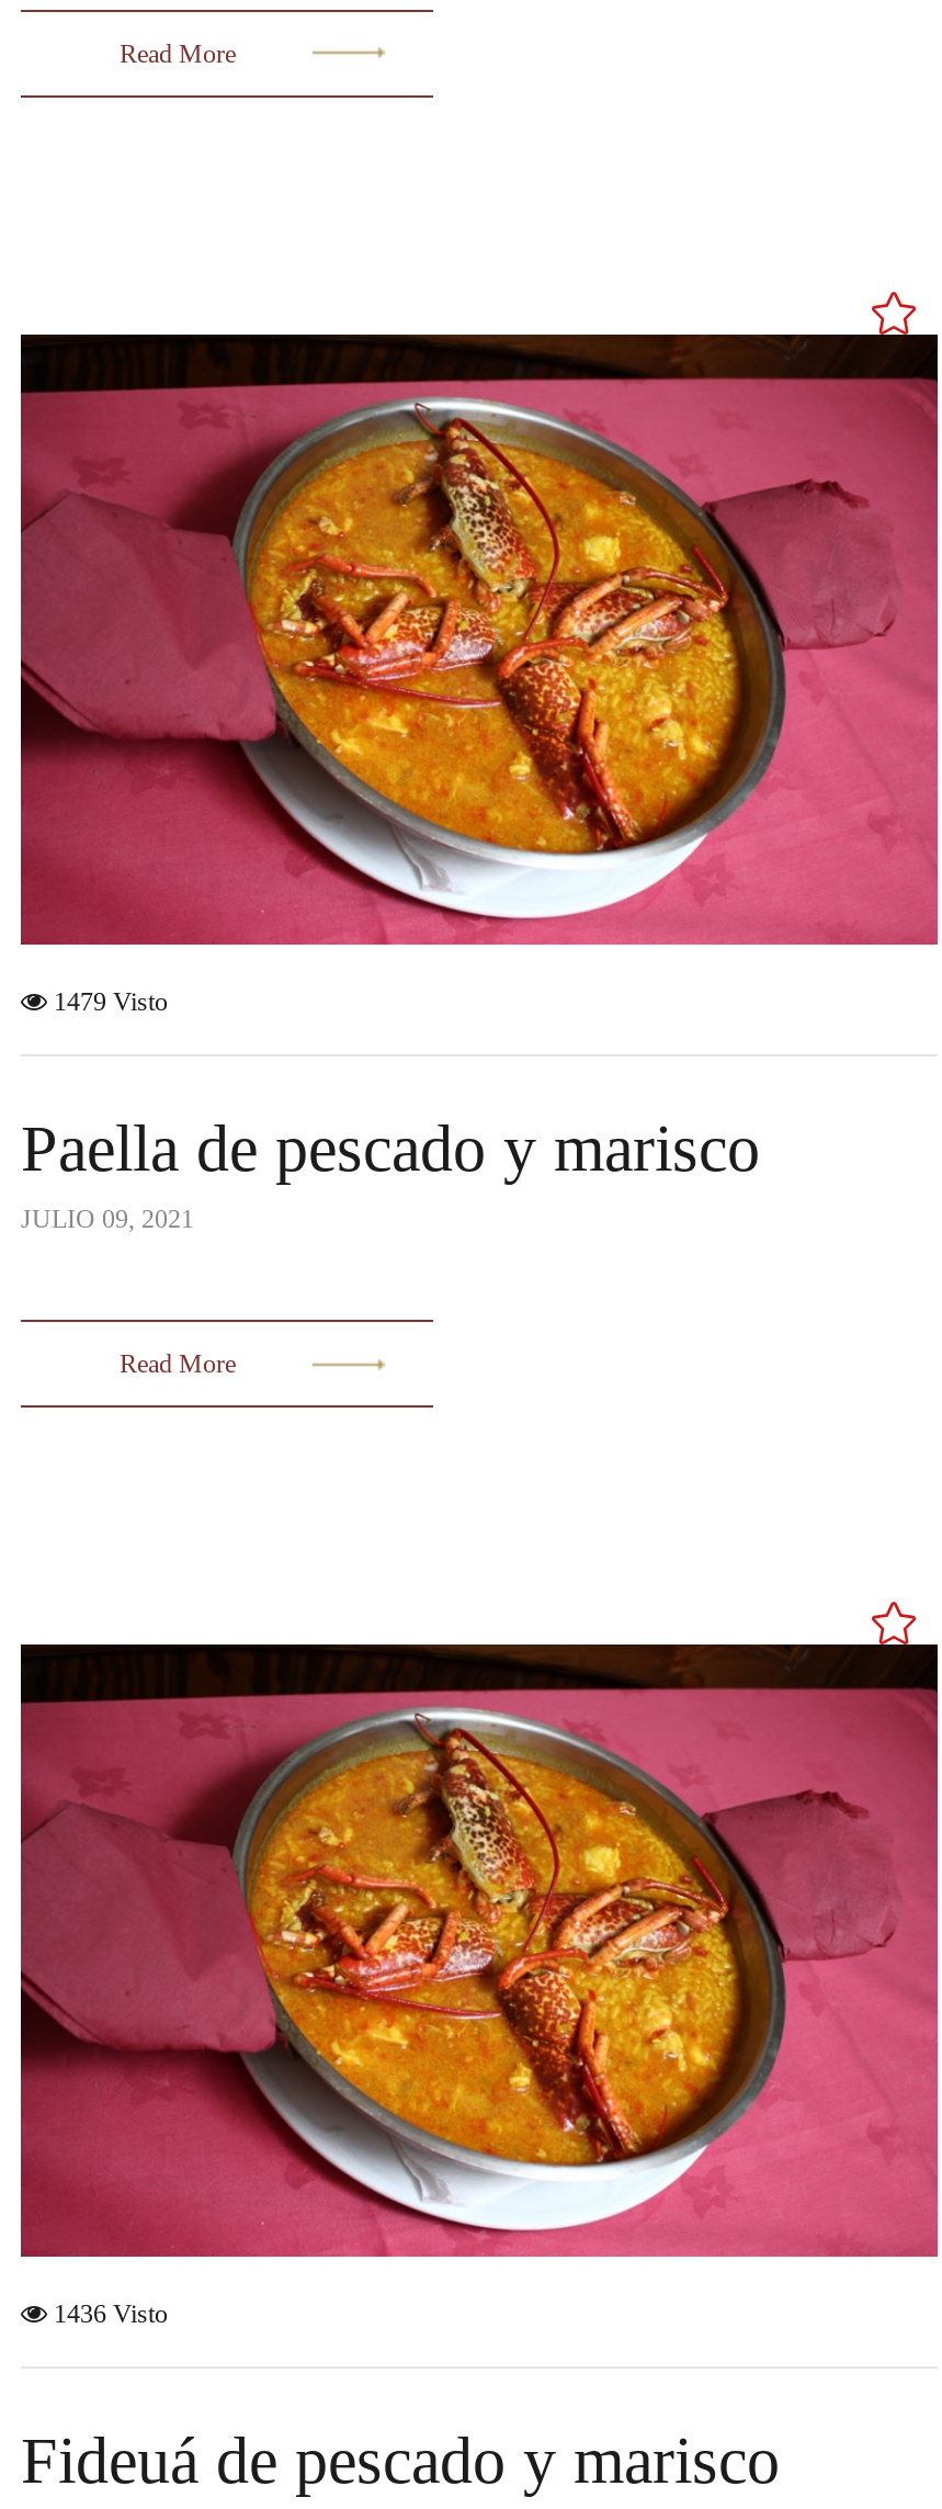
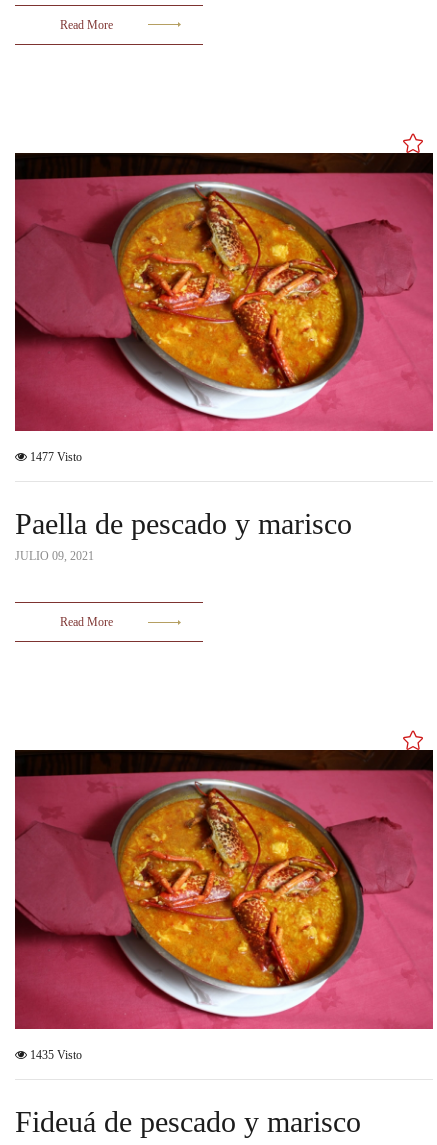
[54,987,168,1018] 1479 Visto -> [30,450,82,464] 1477 Visto
[54,2298,168,2329] 1436 Visto -> [30,1048,82,1062] 1435 Visto

